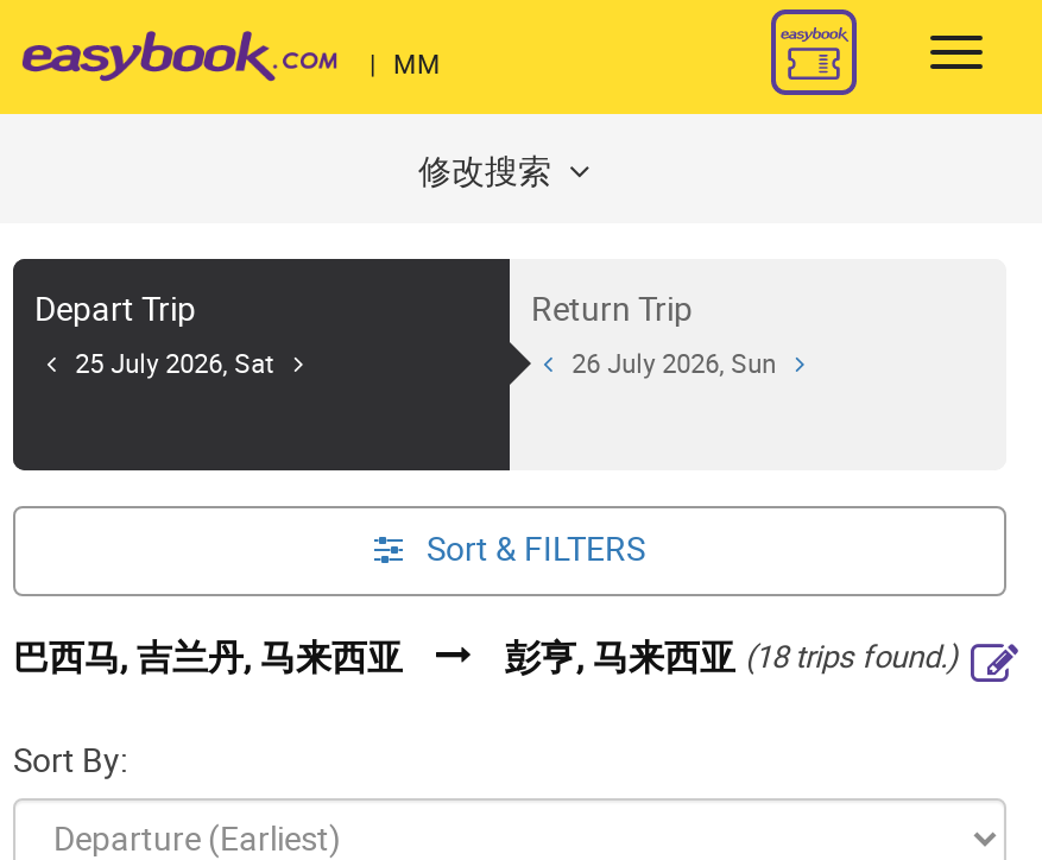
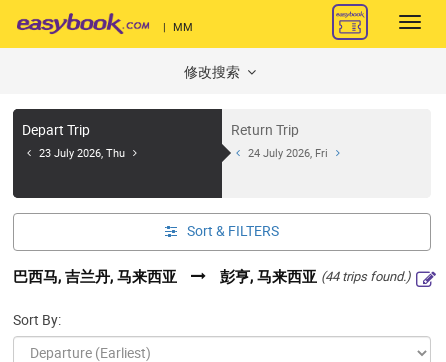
[75,349,275,380] 25 July 2026, Sat -> [39,147,125,160] 23 July 2026, Thu
[572,349,776,380] 26 July 2026, Sun -> [248,147,328,160] 24 July 2026, Fri
[505,637,959,679] 彭亨, 马来西亚 (18 trips found.) -> [220,268,411,286] 彭亨, 马来西亚 (44 trips found.)

